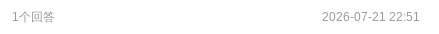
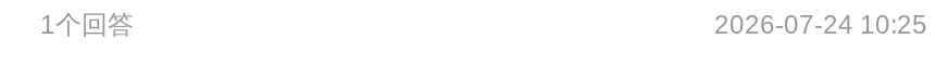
[322,10,420,24] 2026-07-21 22:51 -> [714,10,927,40] 2026-07-24 10:25

